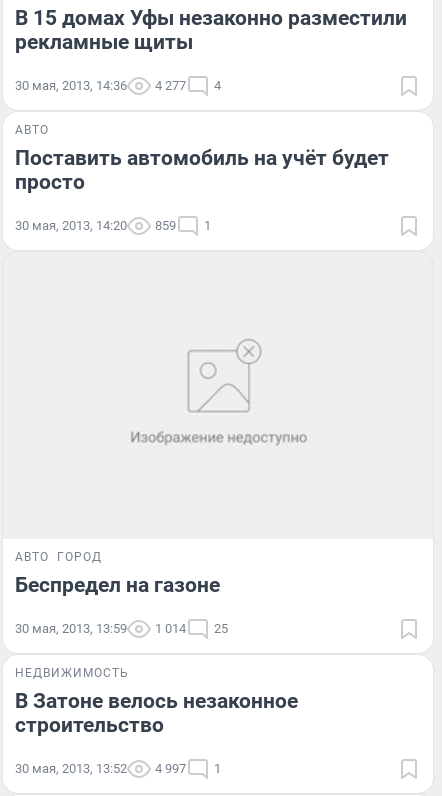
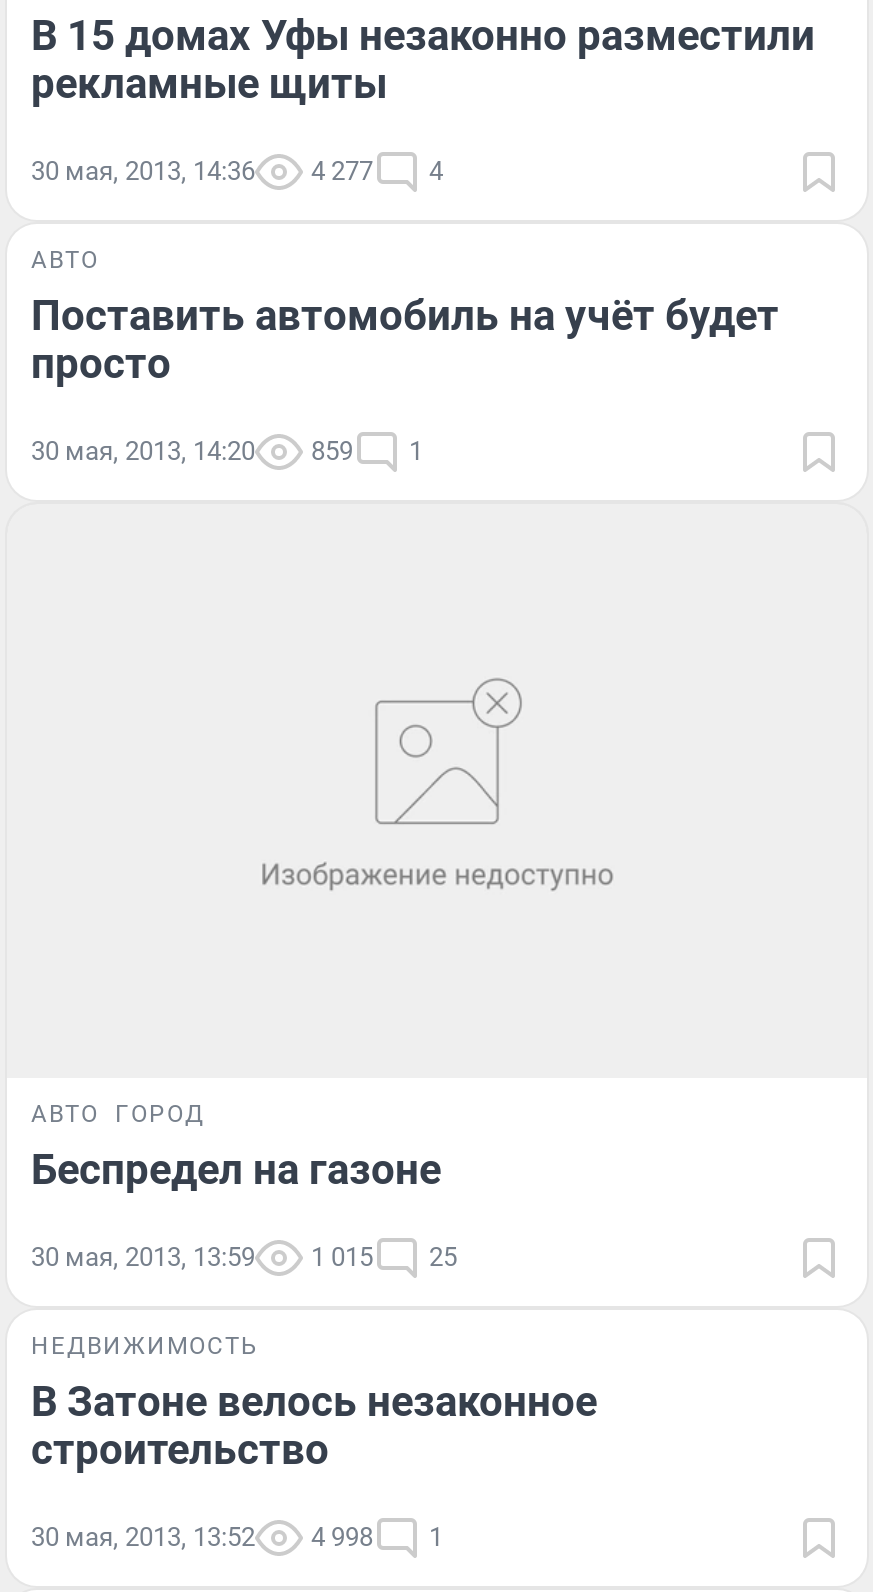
[15,621,228,636] 30 мая, 2013, 13:59 1 014 25 -> [31,1241,457,1271] 30 мая, 2013, 13:59 1 015 25
[15,761,221,776] 30 мая, 2013, 13:52 4 997 1 -> [31,1521,443,1551] 30 мая, 2013, 13:52 4 998 1

